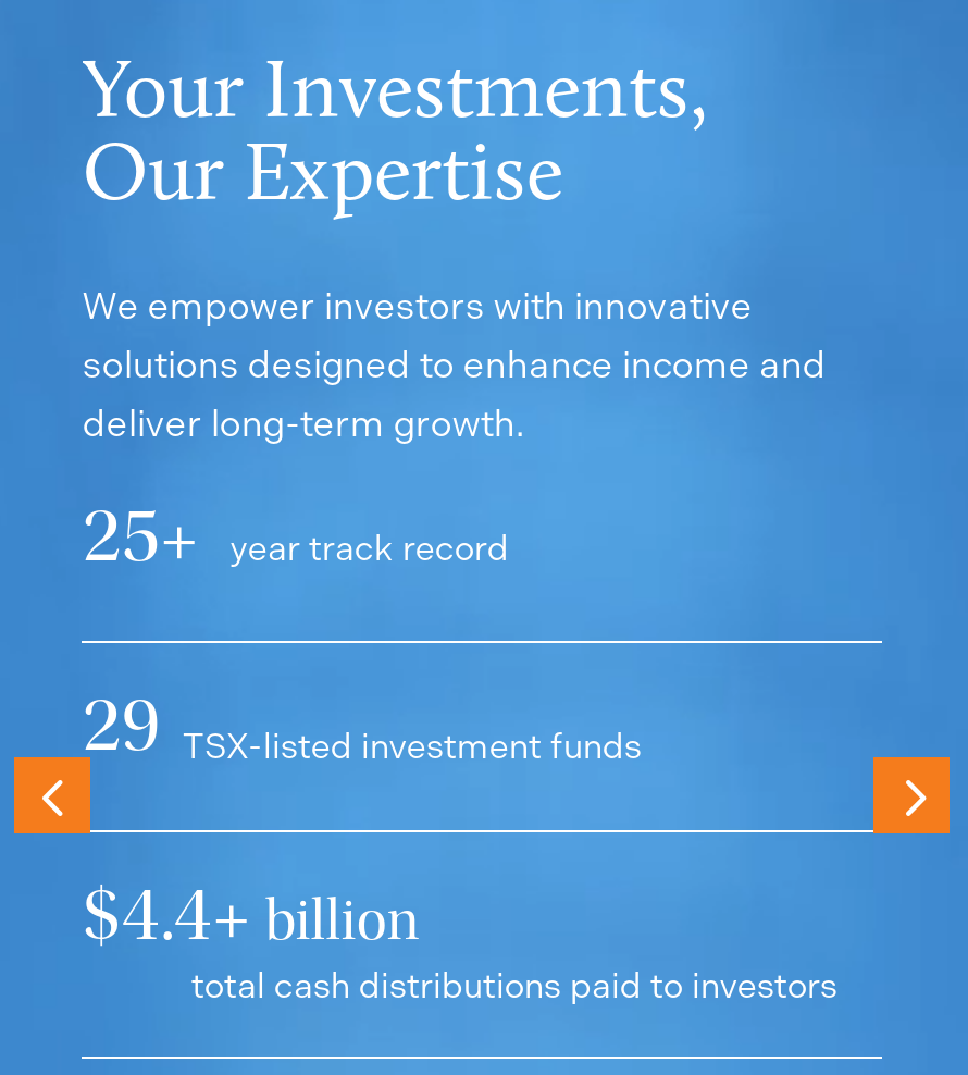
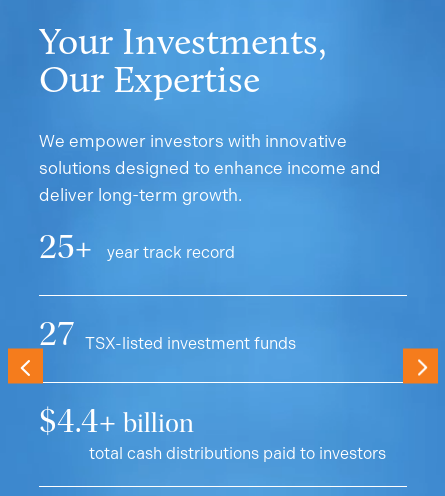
[82,683,641,770] 29 TSX-listed investment funds -> [39,314,296,354] 27 TSX-listed investment funds

